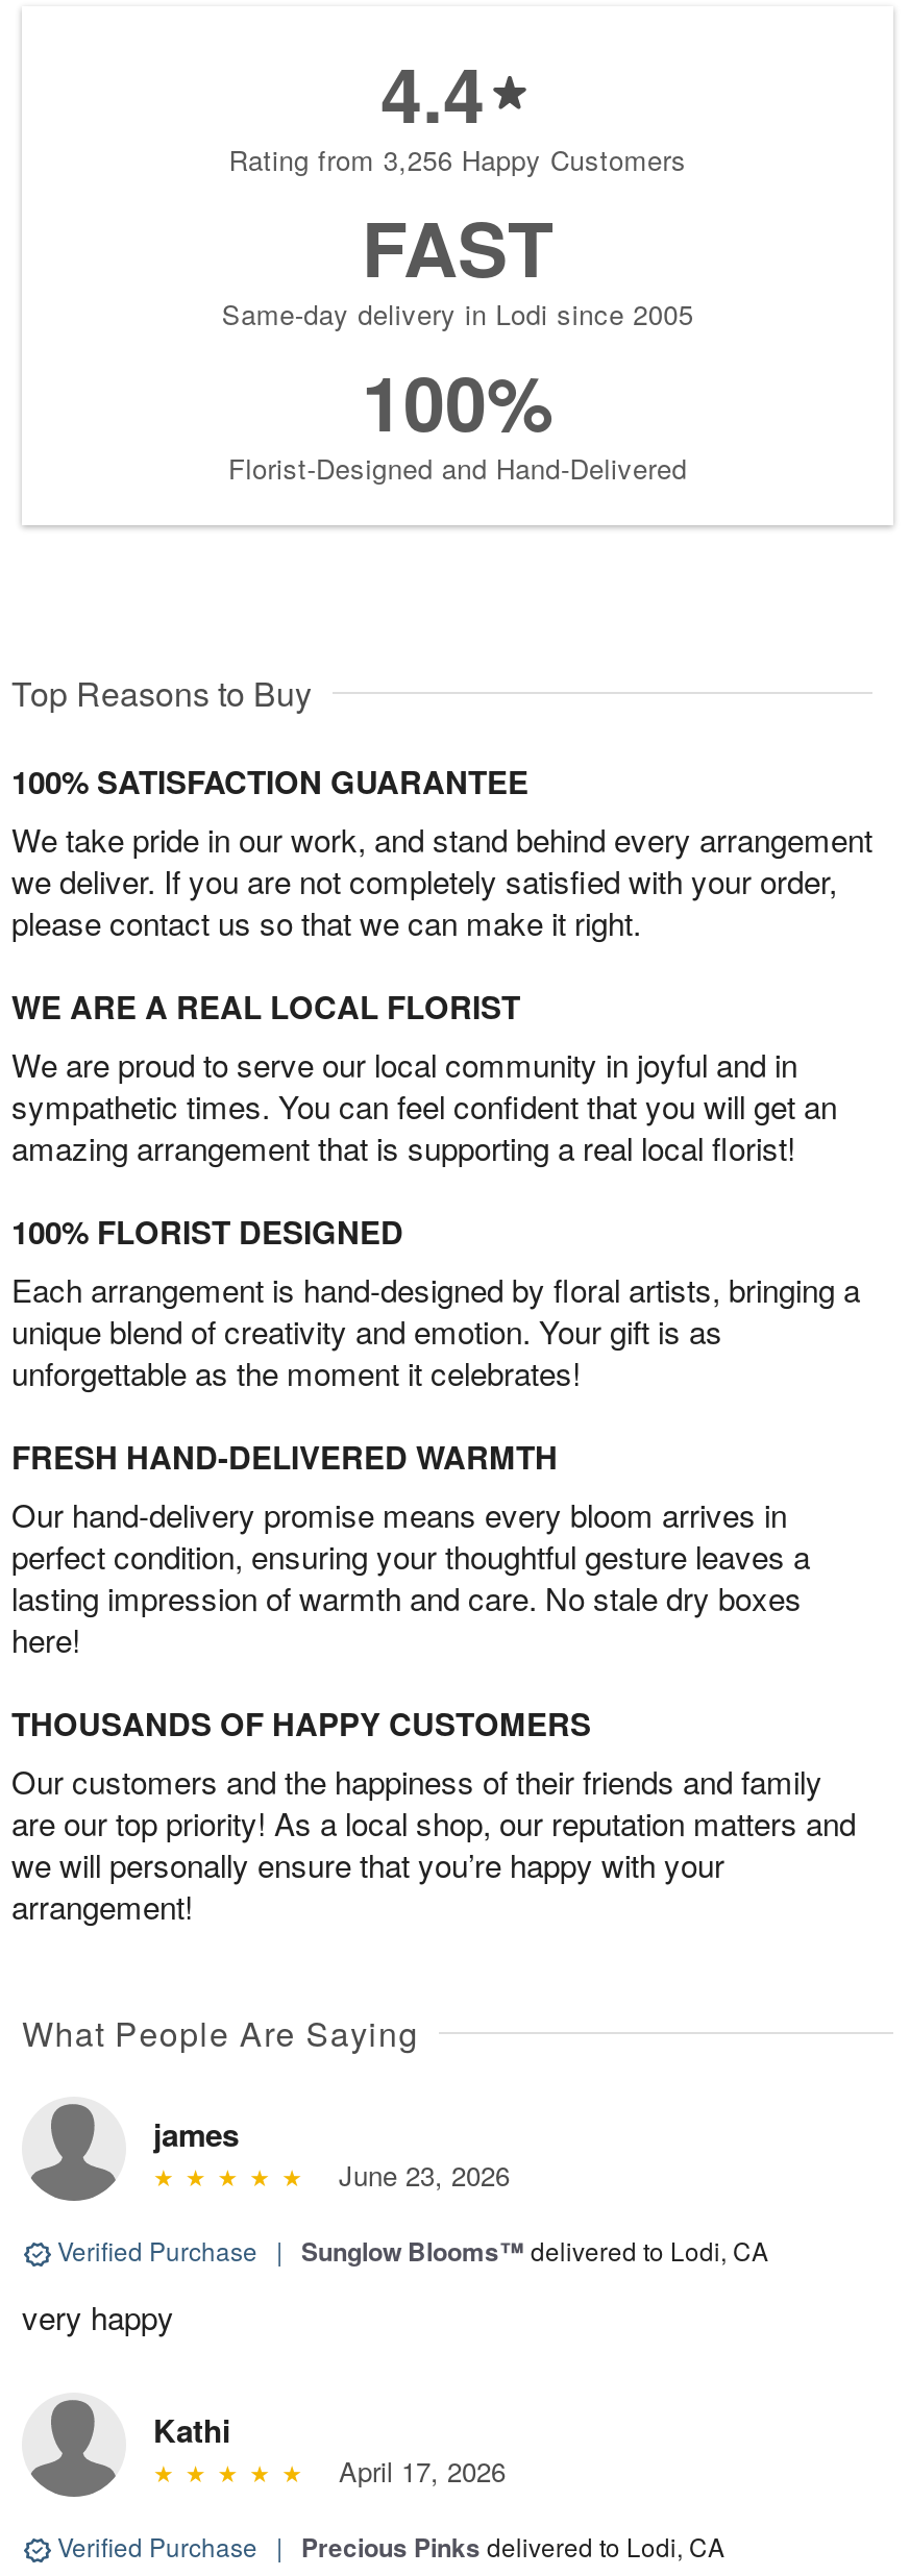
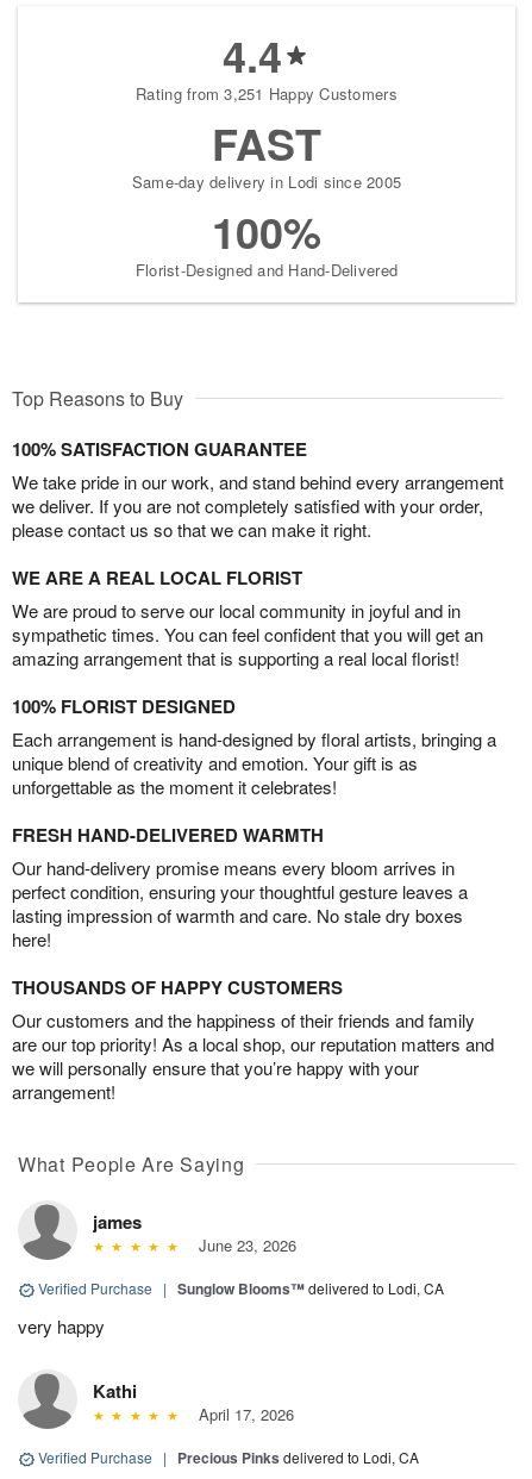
[229,140,687,180] Rating from 3,256 Happy Customers -> [136,83,397,105] Rating from 3,251 Happy Customers

